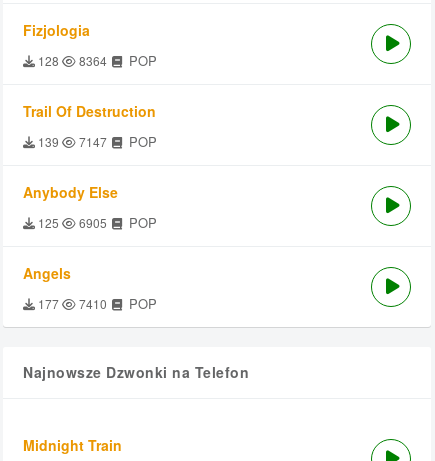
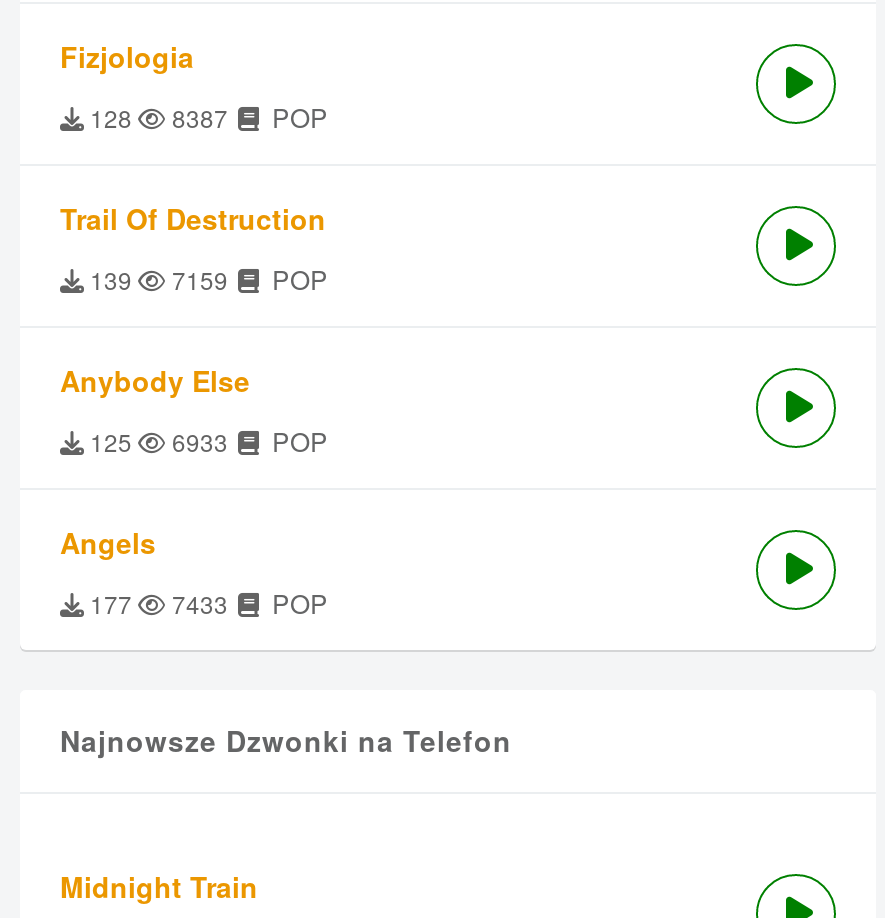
[35,51,157,70] 128 8364 POP -> [84,98,328,136] 128 8387 POP
[35,132,157,151] 139 7147 POP -> [84,260,328,298] 139 7159 POP
[35,213,157,232] 125 6905 POP -> [84,422,328,460] 125 6933 POP
[35,294,157,313] 177 7410 POP -> [84,584,328,622] 177 7433 POP

